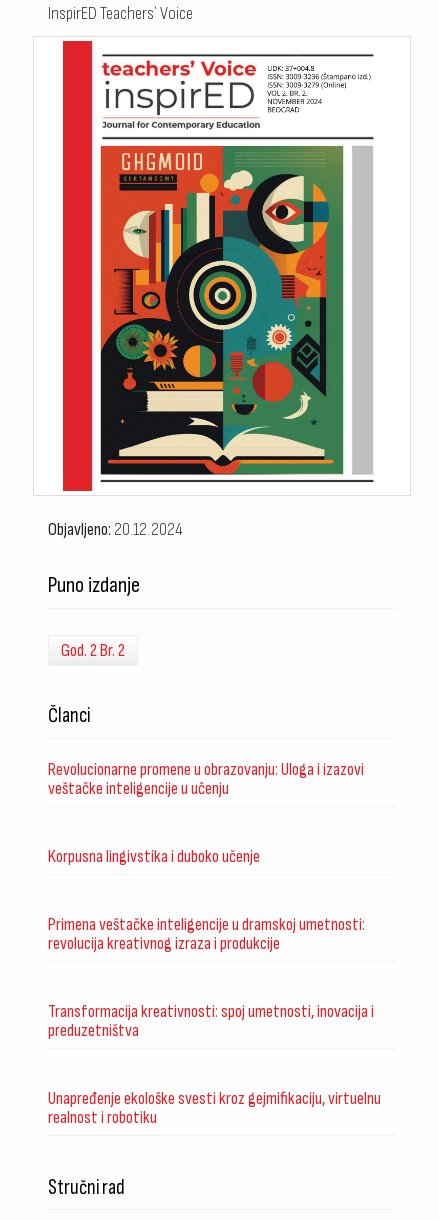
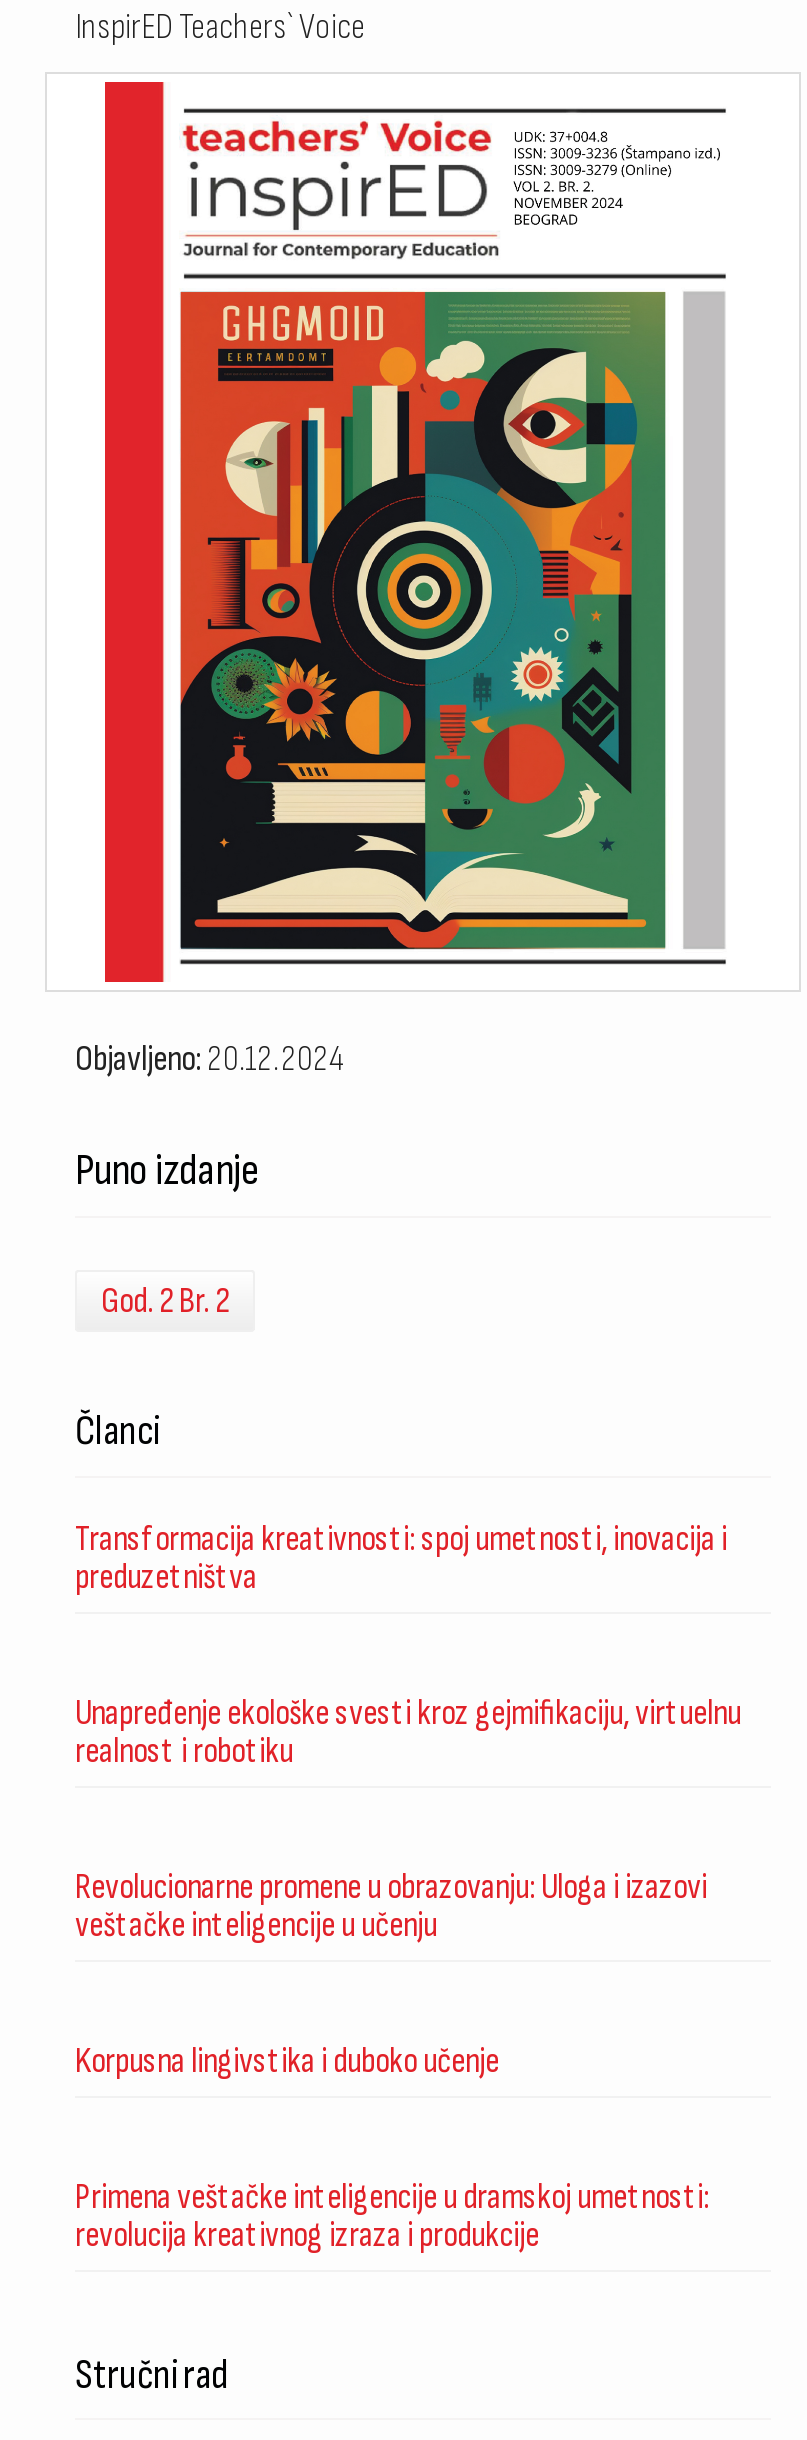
moved [48,759,365,954] -> [75,1865,709,2255]: Revolucionarne promene u obrazovanju: Uloga i izazovi | veštačke inteligencije u učenju | Korpusna lingivstika i duboko učenje | Primena veštačke inteligencije u dramskoj umetnosti: | revolucija kreativnog izraza i produkcije
moved [48,1001,381,1128] -> [75,1517,741,1771]: Transformacija kreativnosti: spoj umetnosti, inovacija i | preduzetništva | Unapređenje ekološke svesti kroz gejmifikaciju, virtuelnu | realnost i robotiku

